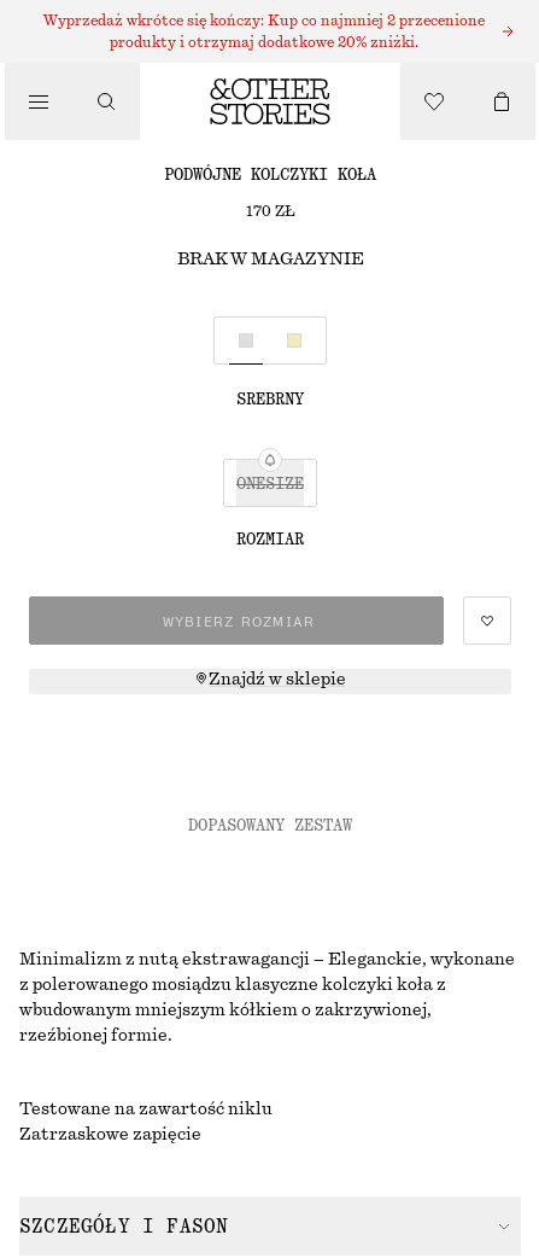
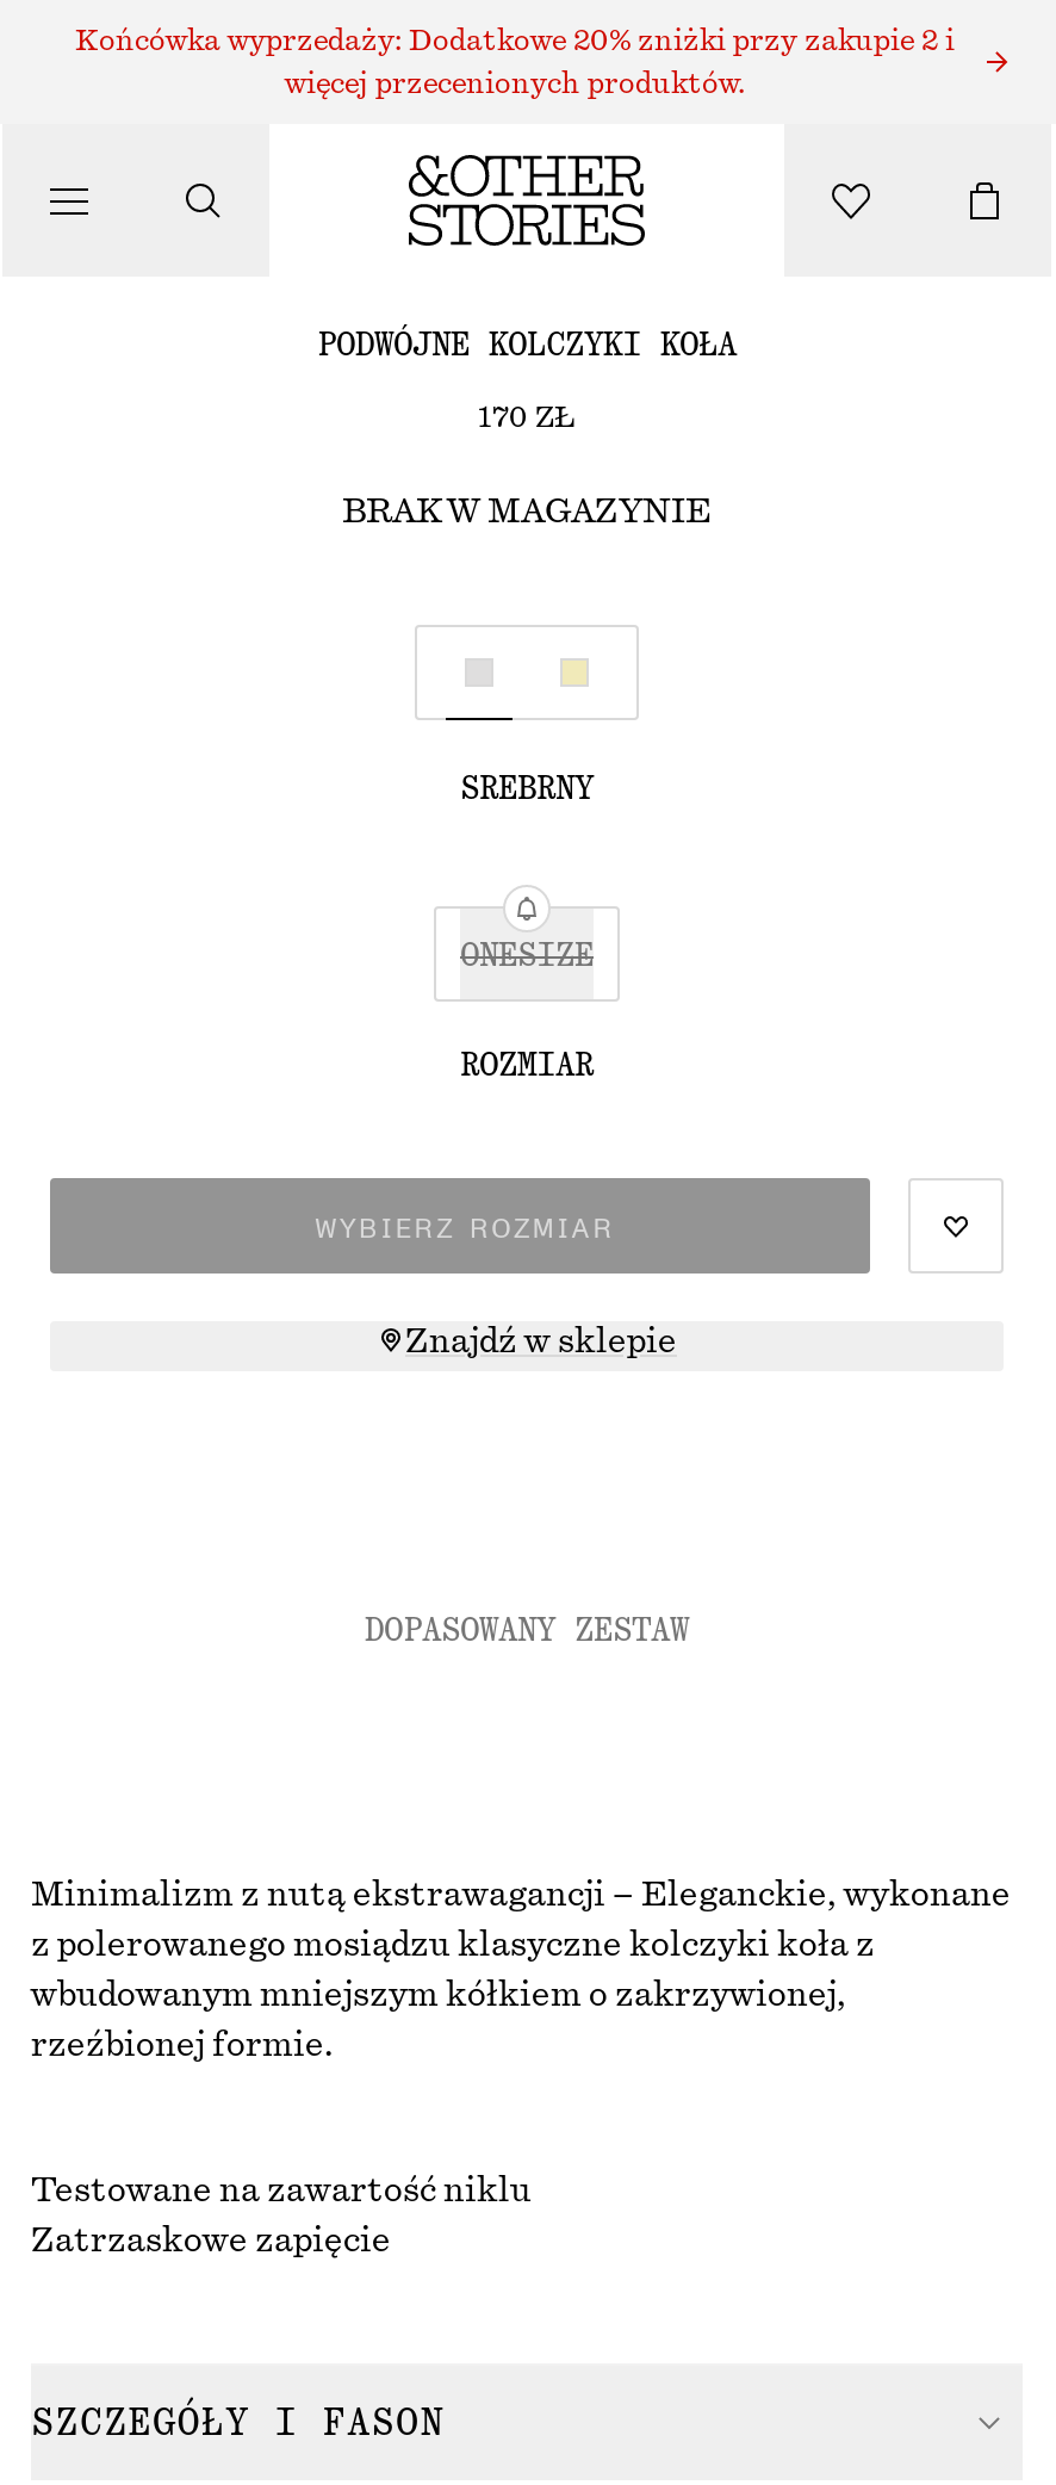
[43,13,485,28] Wyprzedaż wkrótce się kończy: Kup co najmniej 2 przecenione -> [75,26,955,55] Końcówka wyprzedaży: Dodatkowe 20% zniżki przy zakupie 2 i
[110,35,418,49] produkty i otrzymaj dodatkowe 20% zniżki. -> [285,69,745,98] więcej przecenionych produktów.

